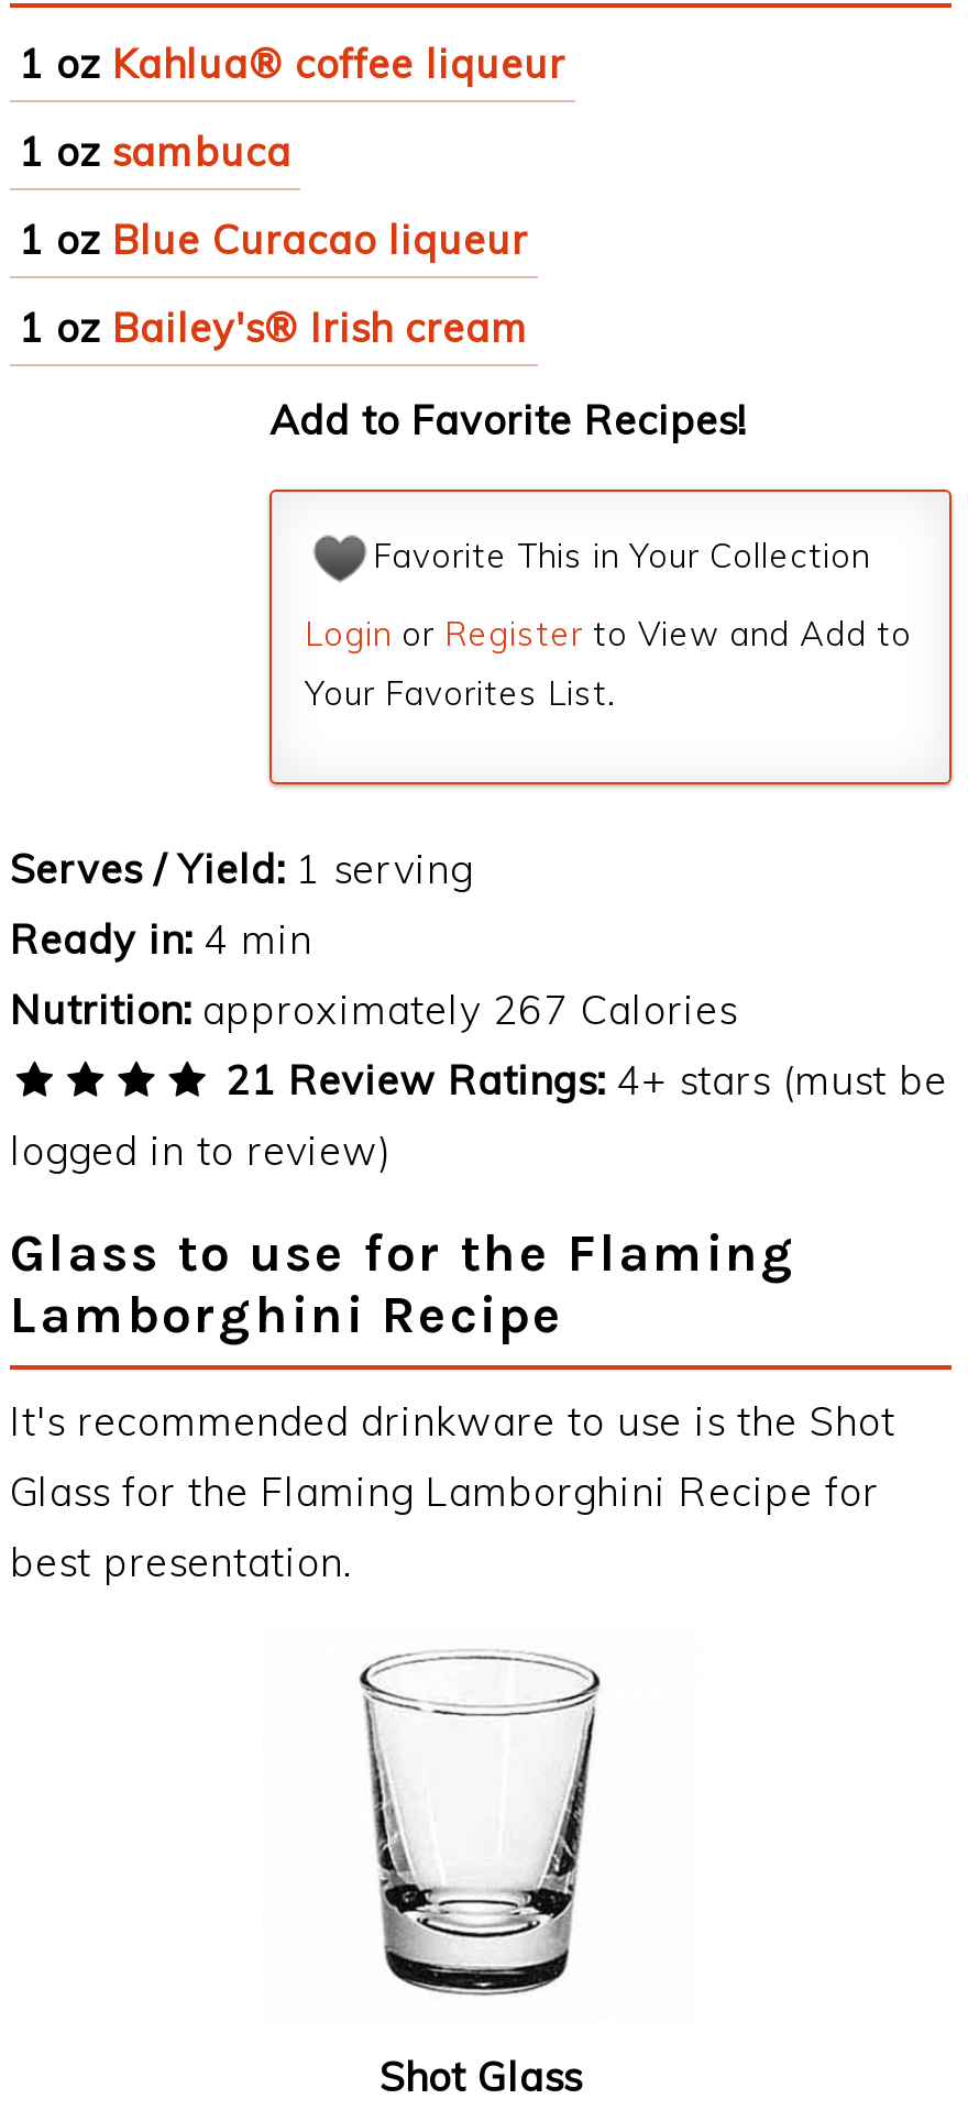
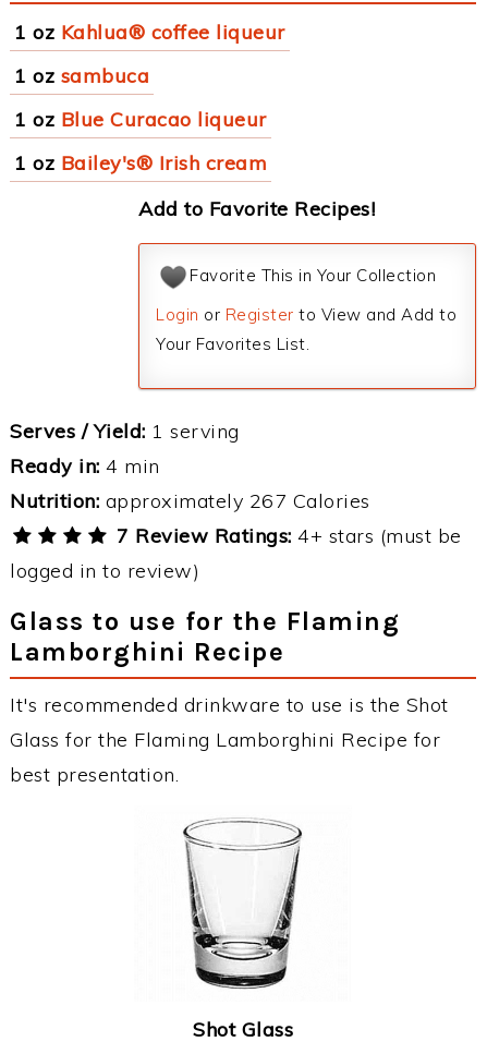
[214,1055,947,1106] 21 Review Ratings: 4+ stars (must be -> [111,523,462,548] 7 Review Ratings: 4+ stars (must be

